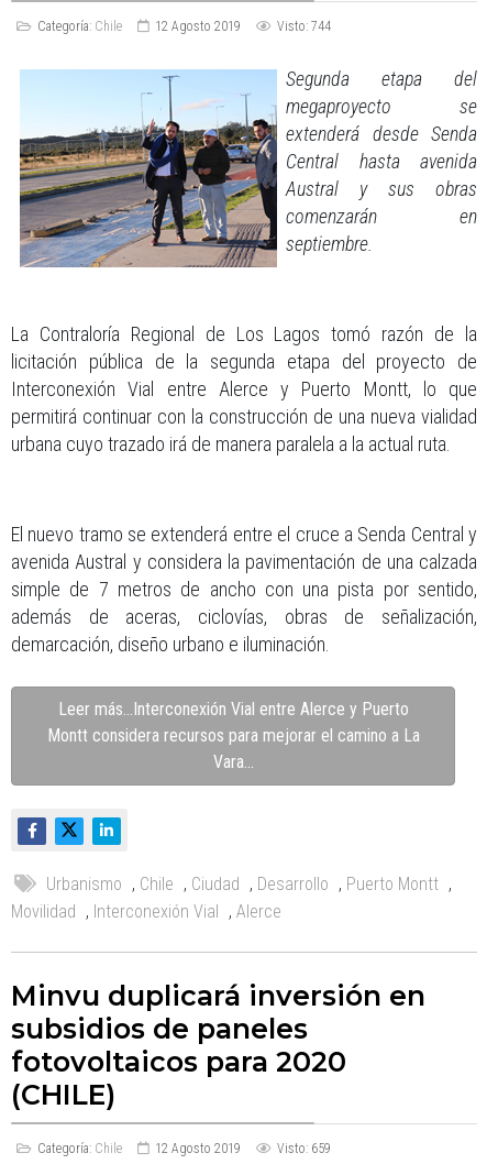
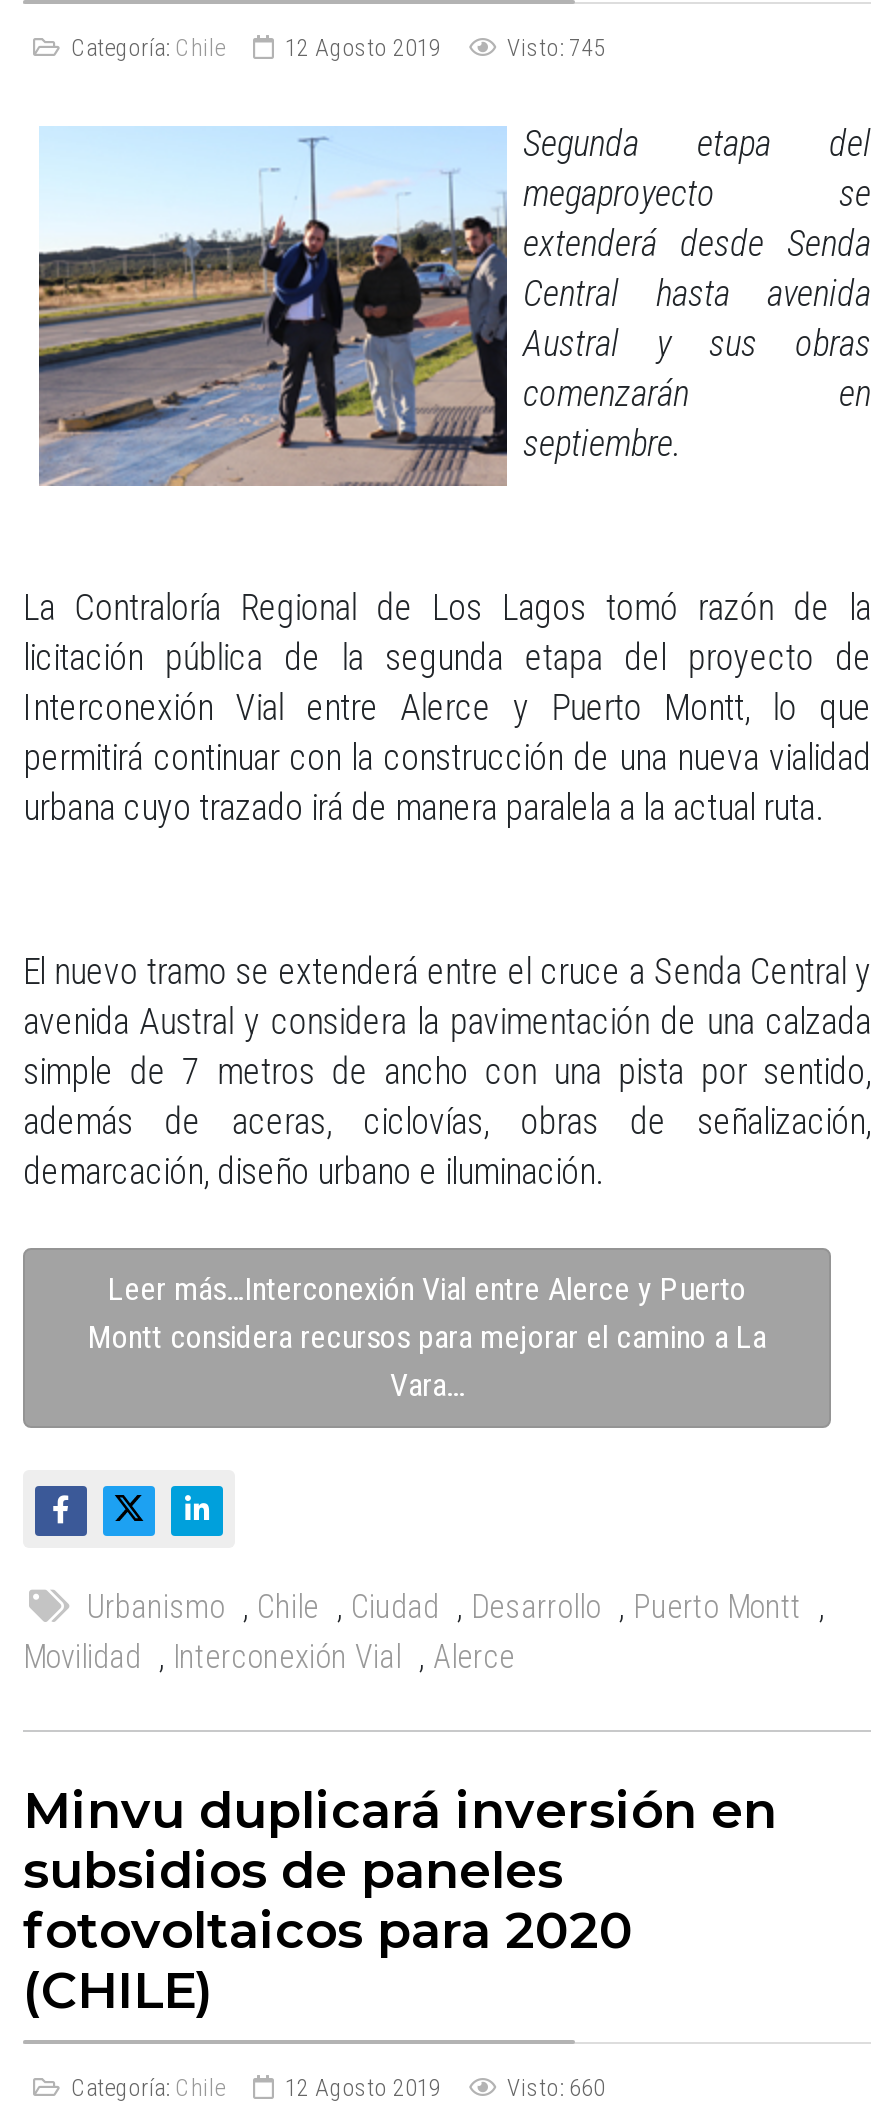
[277,18,331,34] Visto: 744 -> [507,34,605,62] Visto: 745
[277,1141,331,1156] Visto: 659 -> [507,2074,605,2102] Visto: 660

